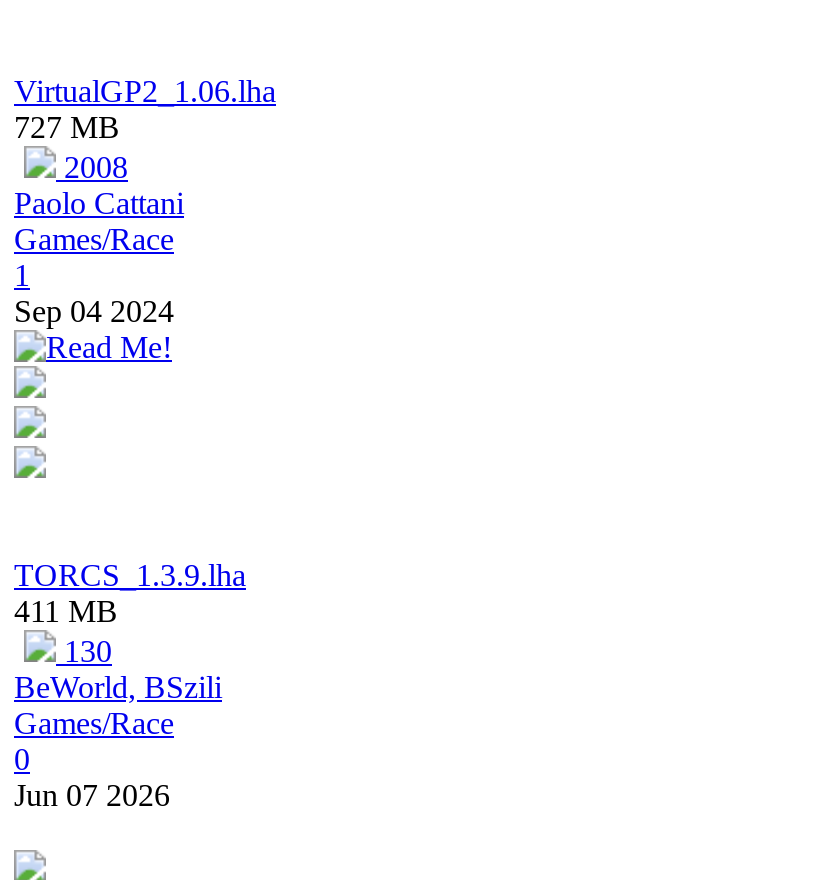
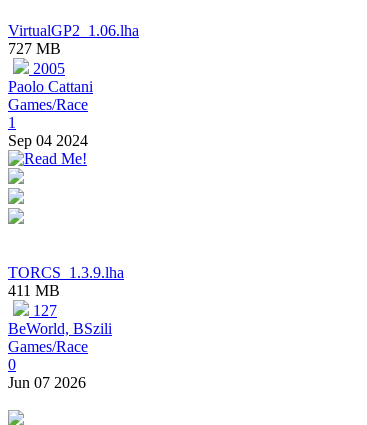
[56,151,128,185] 2008 -> [29,60,65,77] 2005
[56,635,112,669] 130 -> [29,302,57,319] 127

